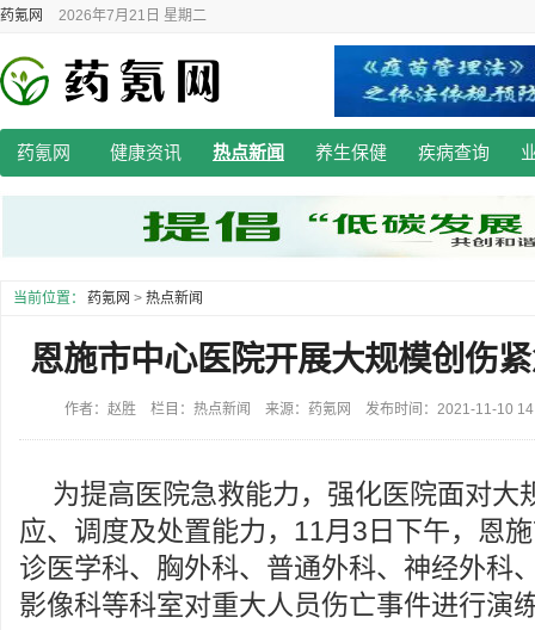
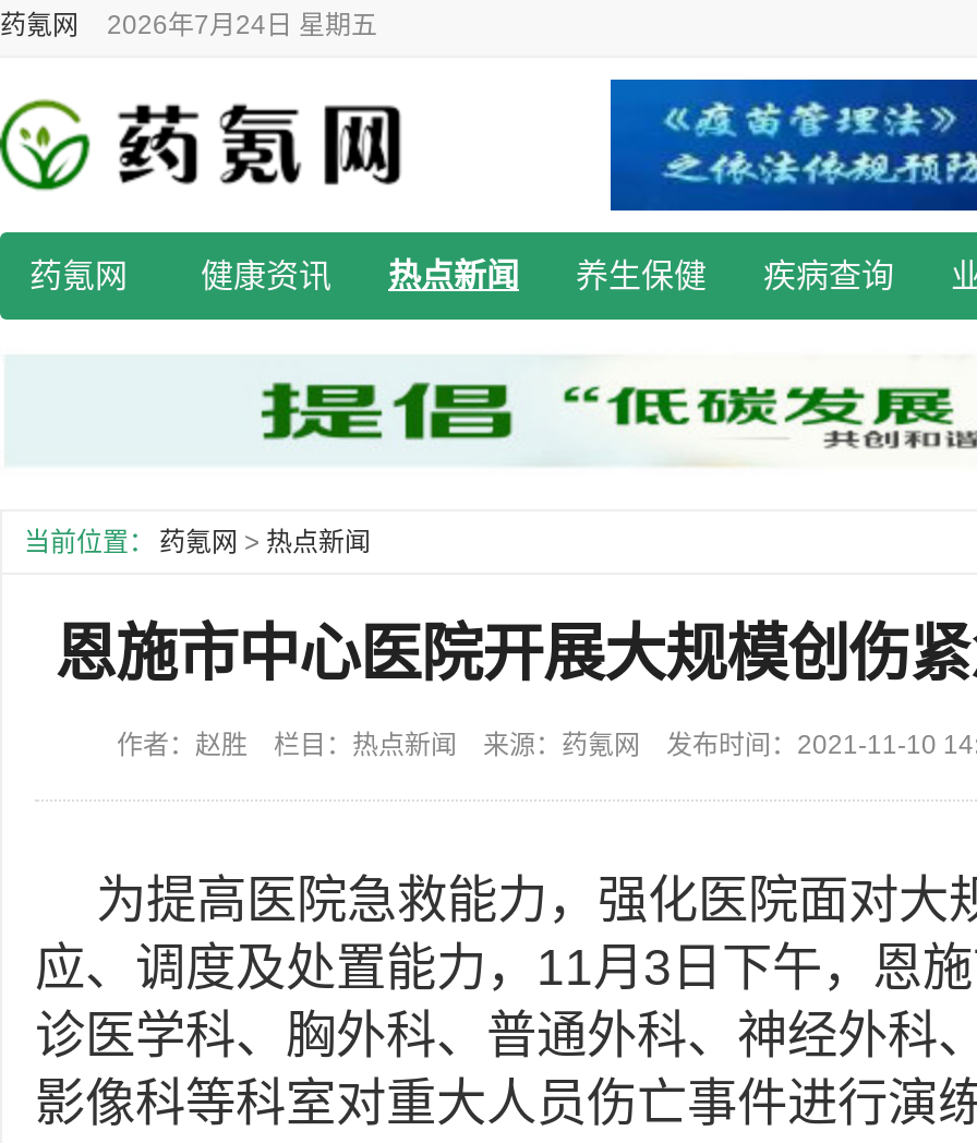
[59,7,207,24] 2026年7月21日 星期二 -> [107,10,377,40] 2026年7月24日 星期五

